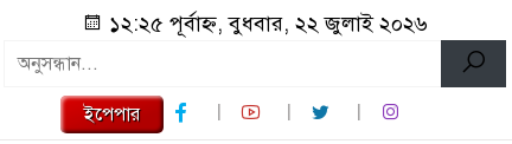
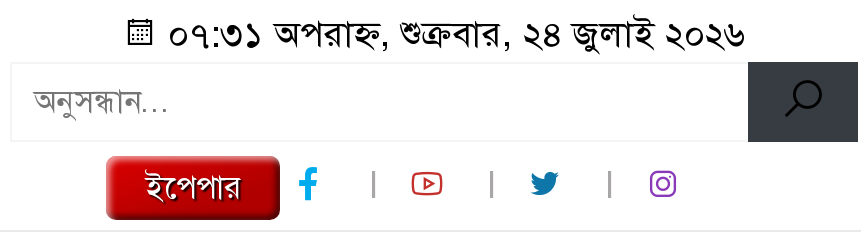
[103,11,428,37] ১২:২৫ পূর্বাহ্ন, বুধবার, ২২ জুলাই ২০২৬ -> [158,12,746,56] ০৭:৩১ অপরাহ্ন, শুক্রবার, ২৪ জুলাই ২০২৬

